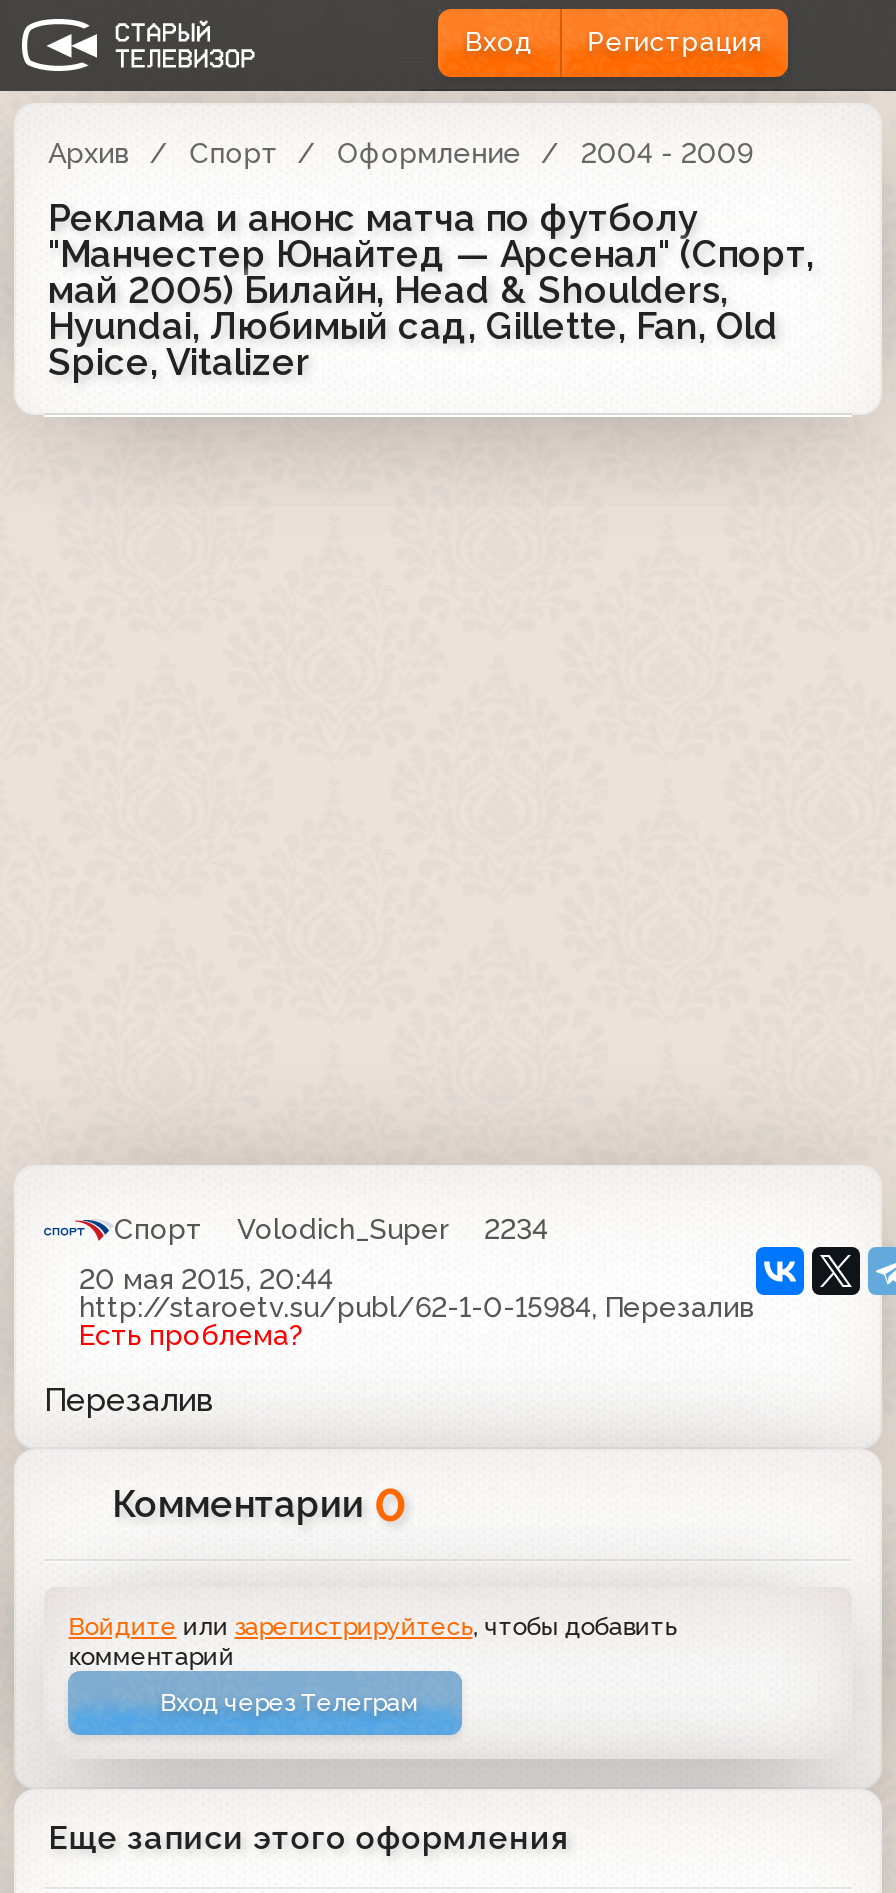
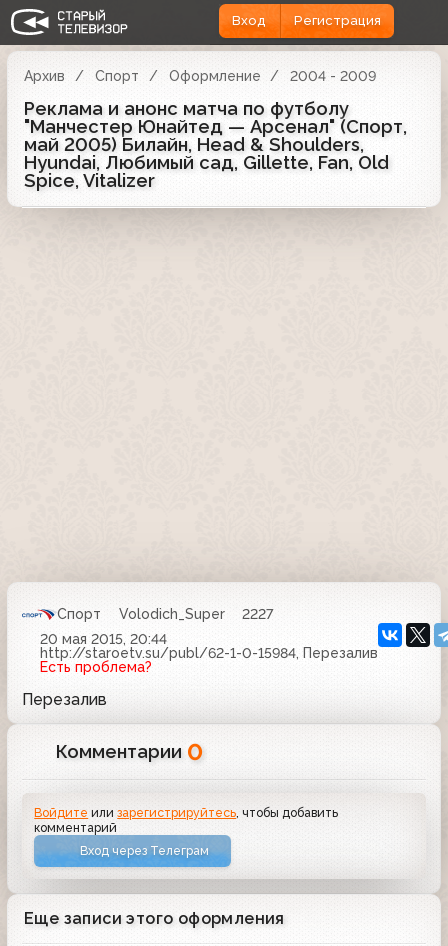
[114,1213,548,1245] Спорт Volodich_Super 2234 -> [57,606,273,622] Спорт Volodich_Super 2227

